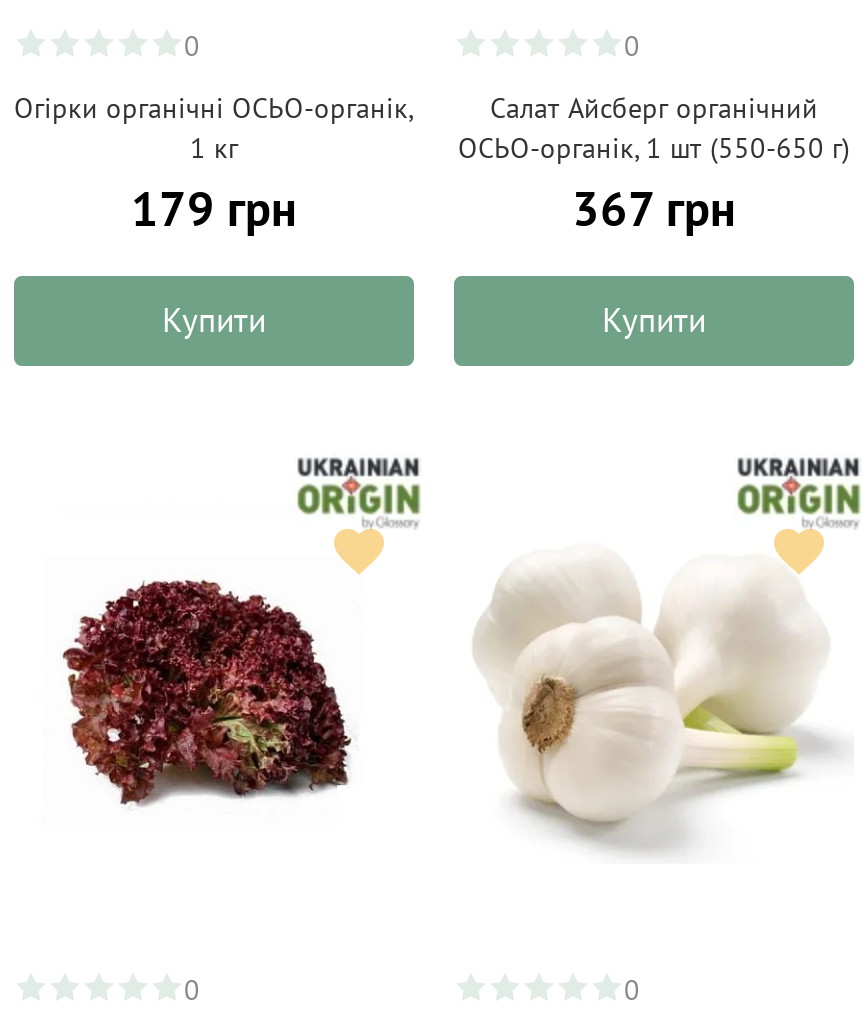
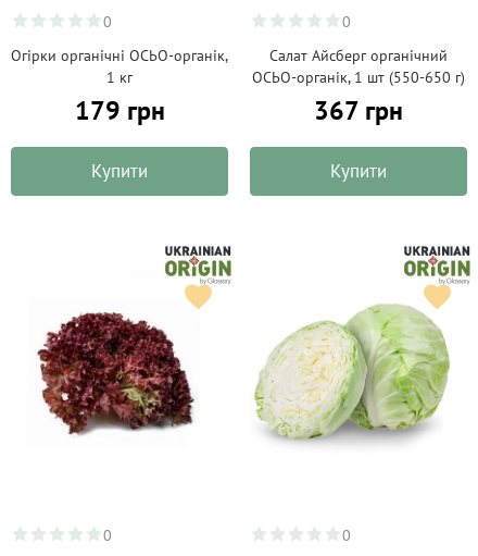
[462,564,838,854] [image] -> [253,304,457,460] [image]

